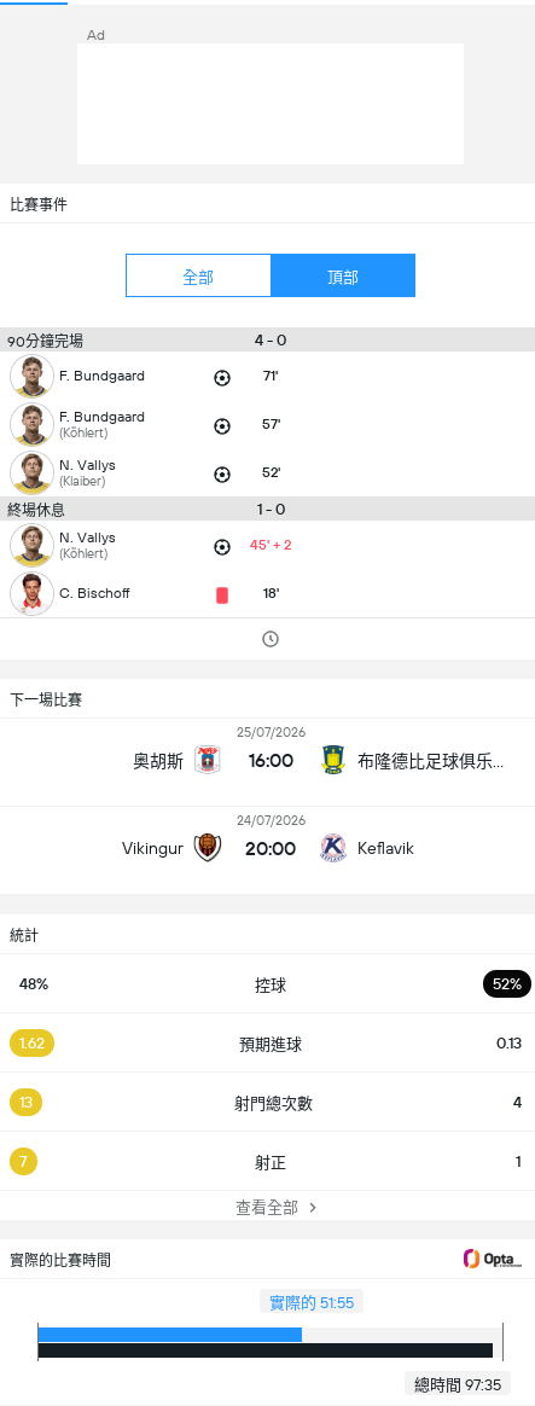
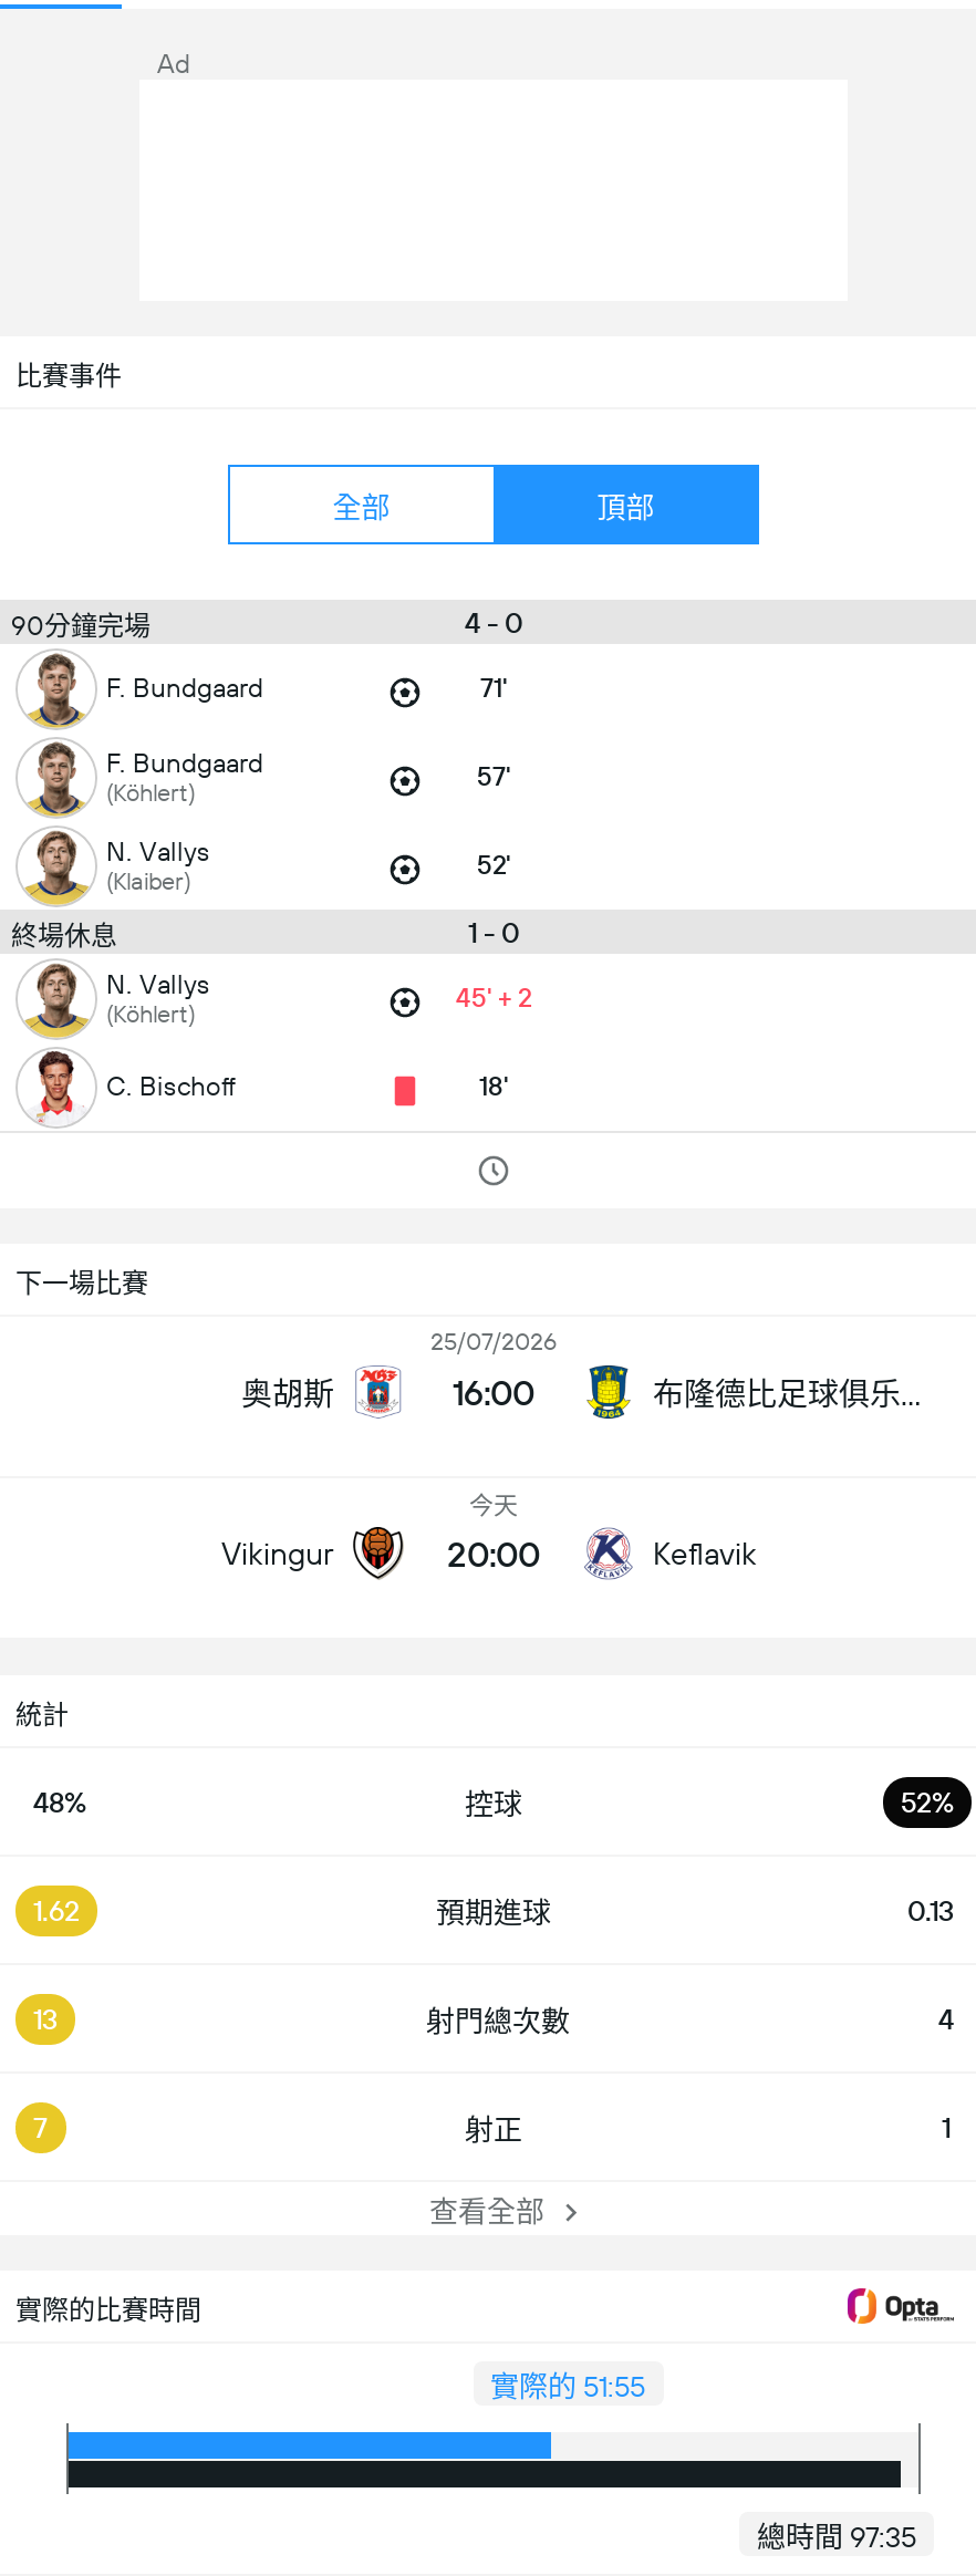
[236,812,305,828] 24/07/2026 -> [469,1492,518,1520] 今天

